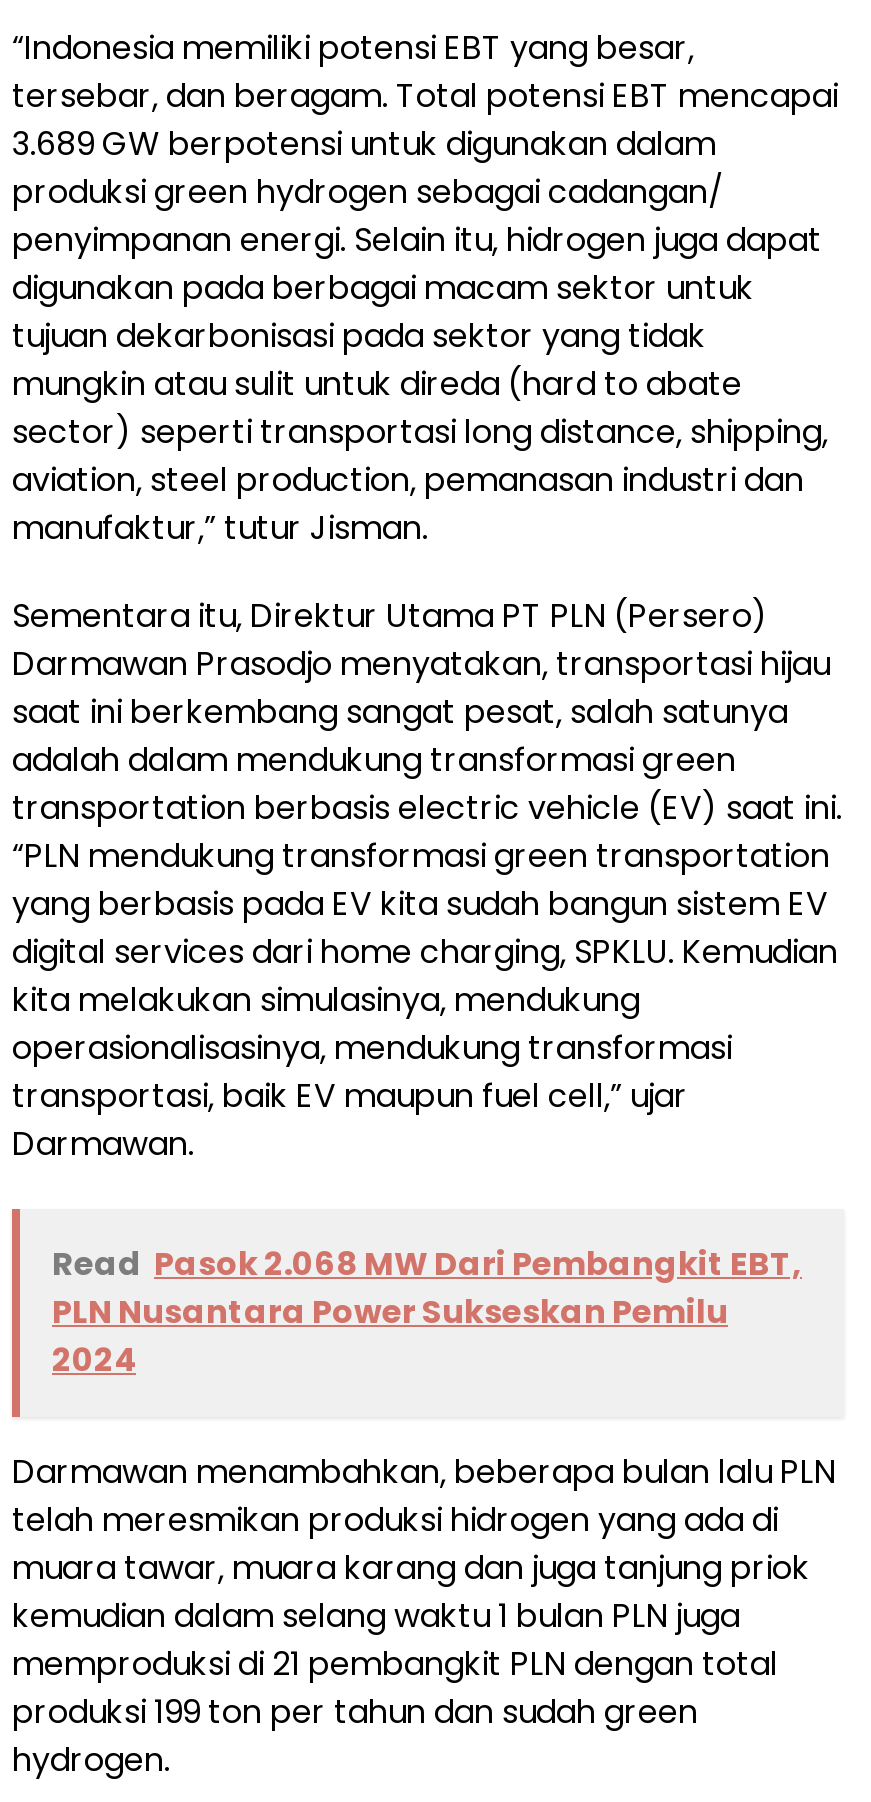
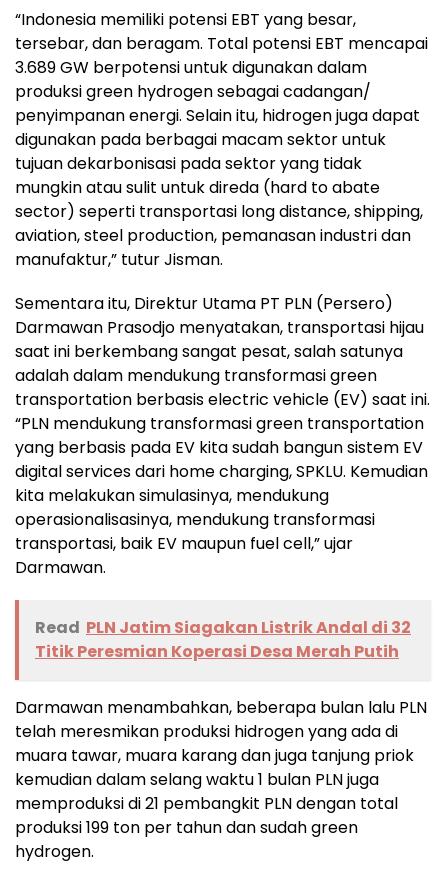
[52,1241,802,1383] Read Pasok 2.068 MW Dari Pembangkit EBT, | PLN Nusantara Power Sukseskan Pemilu | 2024 -> [35,616,411,663] Read PLN Jatim Siagakan Listrik Andal di 32 | Titik Peresmian Koperasi Desa Merah Putih

